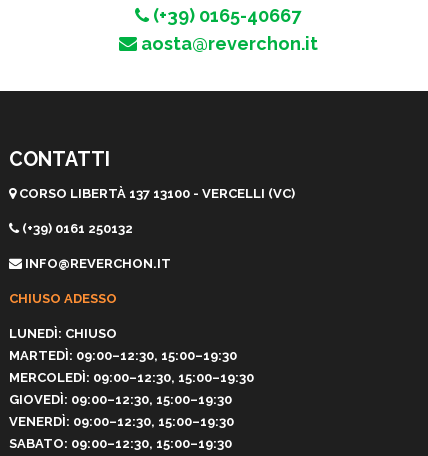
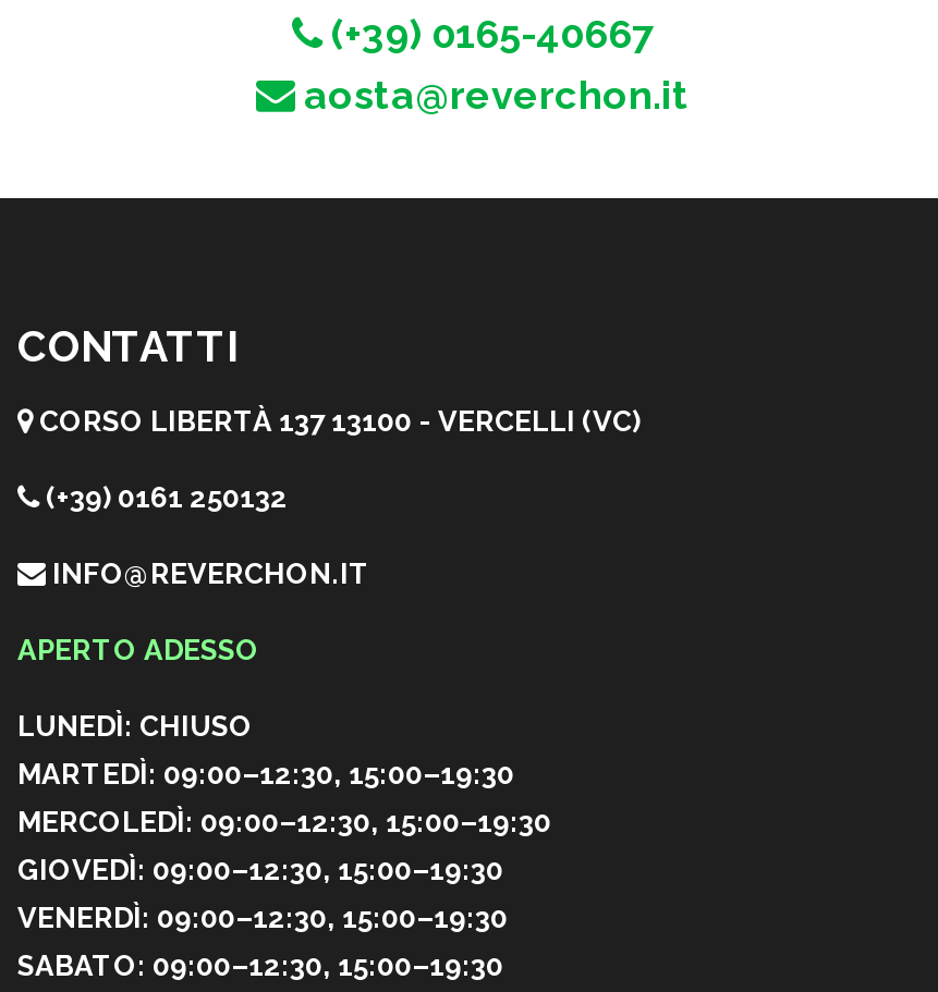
[9,291,117,306] CHIUSO ADESSO -> [17,634,259,666] APERTO ADESSO

